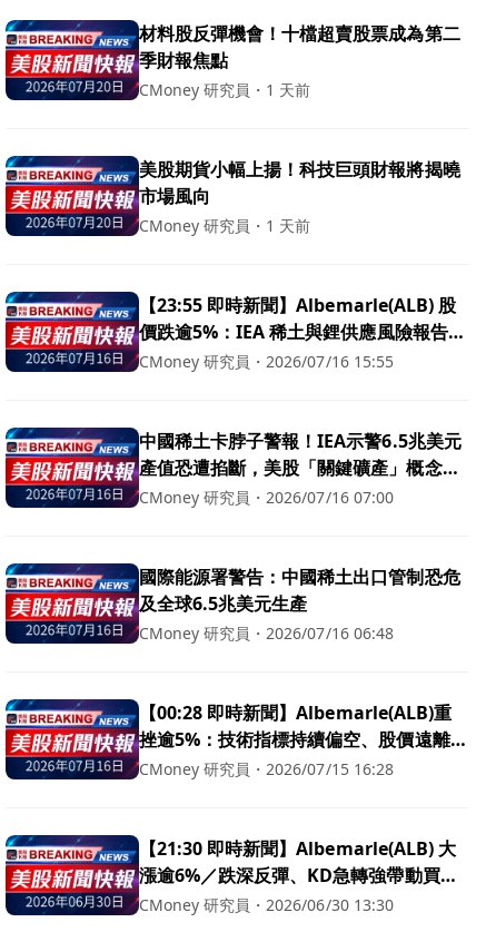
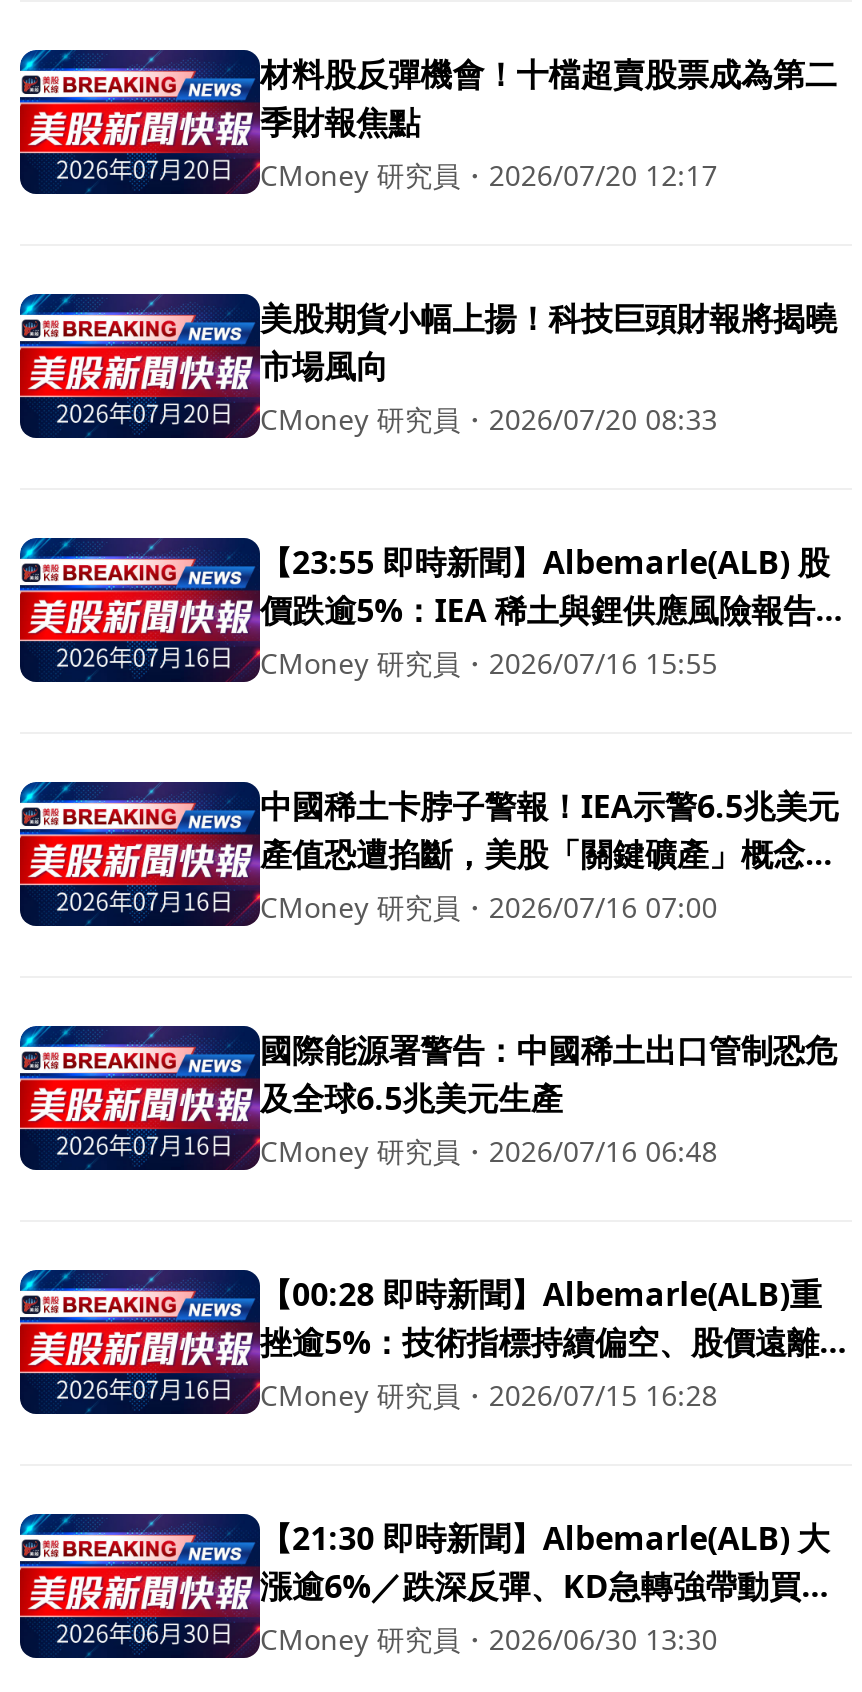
[139,79,311,100] CMoney 研究員・1 天前 -> [260,155,718,193] CMoney 研究員・2026/07/20 12:17
[139,214,311,236] CMoney 研究員・1 天前 -> [260,399,718,437] CMoney 研究員・2026/07/20 08:33

